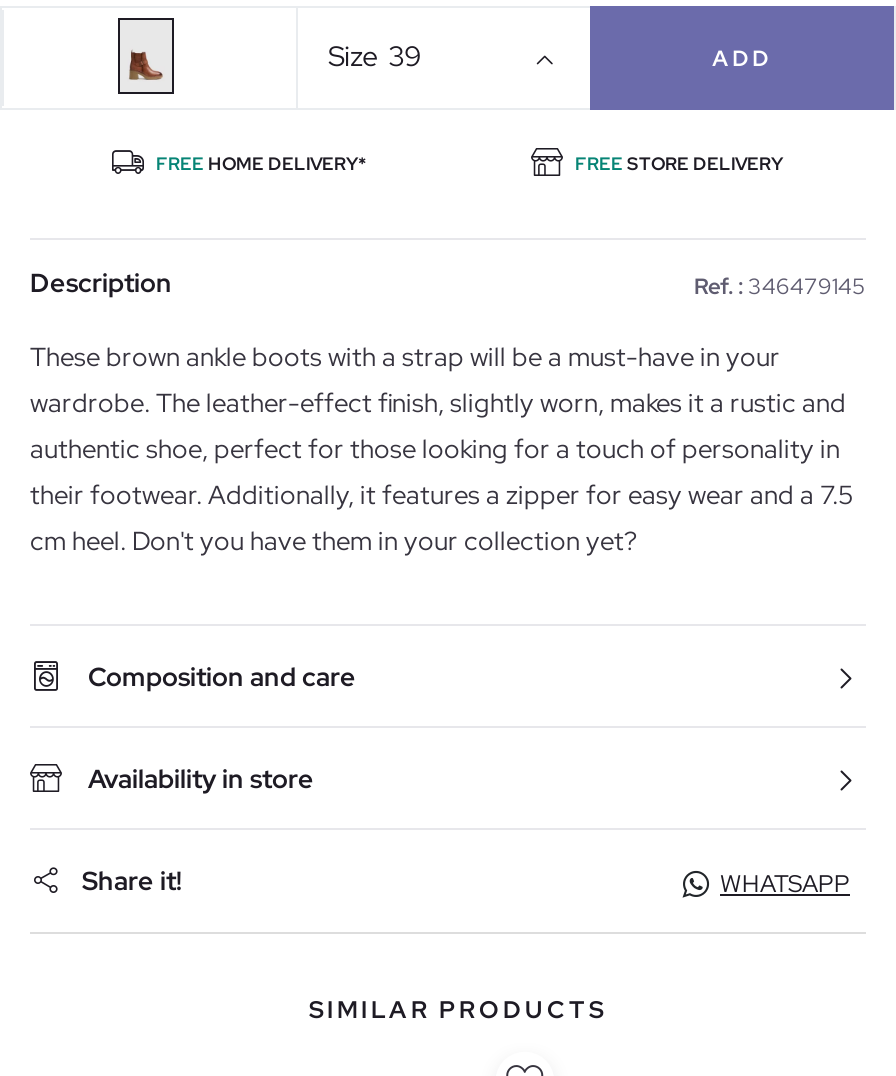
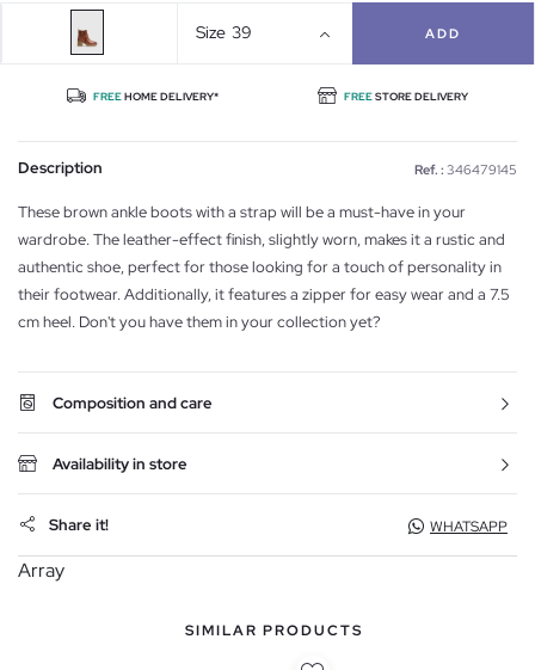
none -> [18,557,64,582] Array

